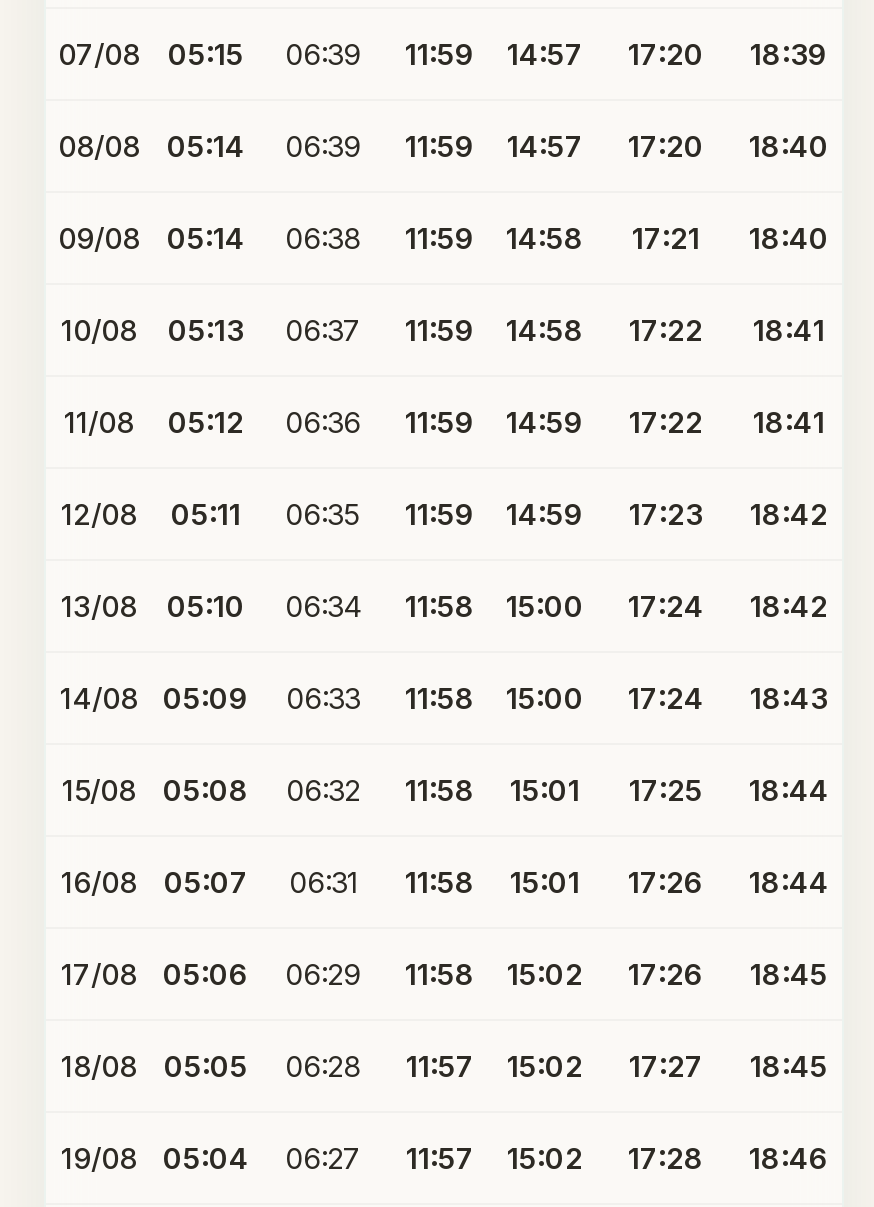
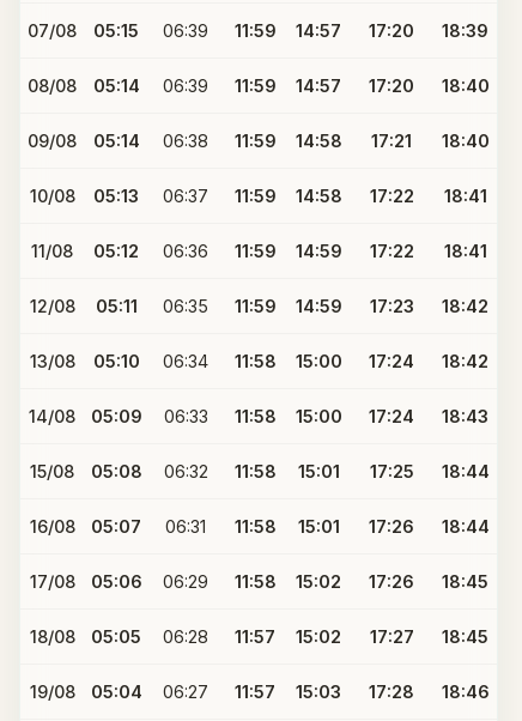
[61,1141,829,1175] 19/08 05:04 06:27 11:57 15:02 17:28 18:46 -> [29,681,489,702] 19/08 05:04 06:27 11:57 15:03 17:28 18:46

